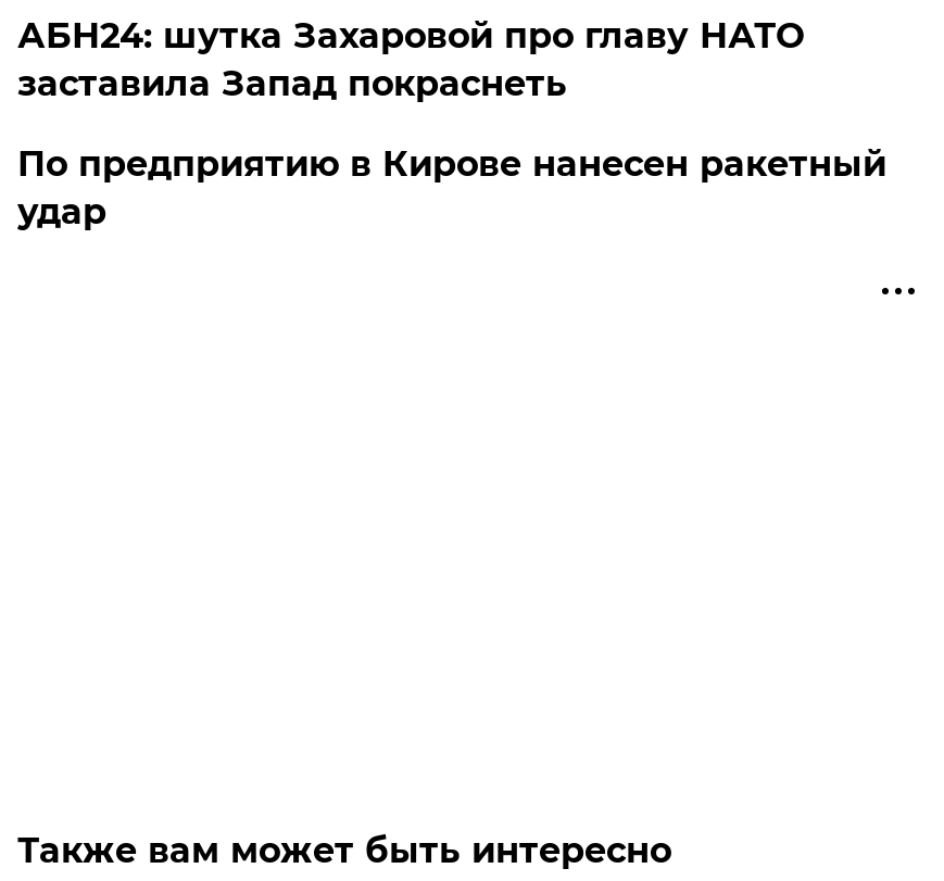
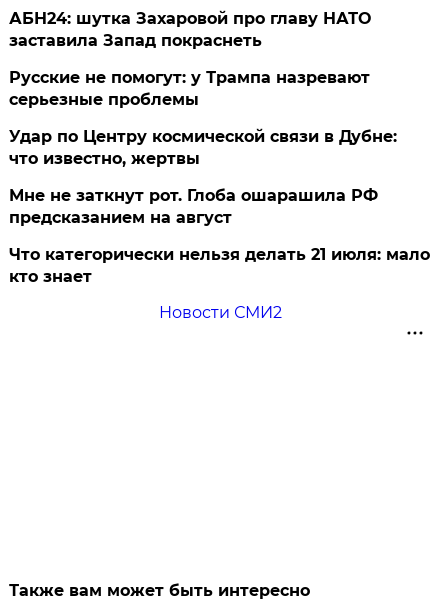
[17,143,886,232] По предприятию в Кирове нанесен ракетный | удар -> [9,68,430,322] Русские не помогут: у Трампа назревают | серьезные проблемы | Удар по Центру космической связи в Дубне: | что известно, жертвы | Мне не заткнут рот. Глоба ошарашила РФ | предсказанием на август | Что категорически нельзя делать 21 июля: мало | кто знает | Новости СМИ2

